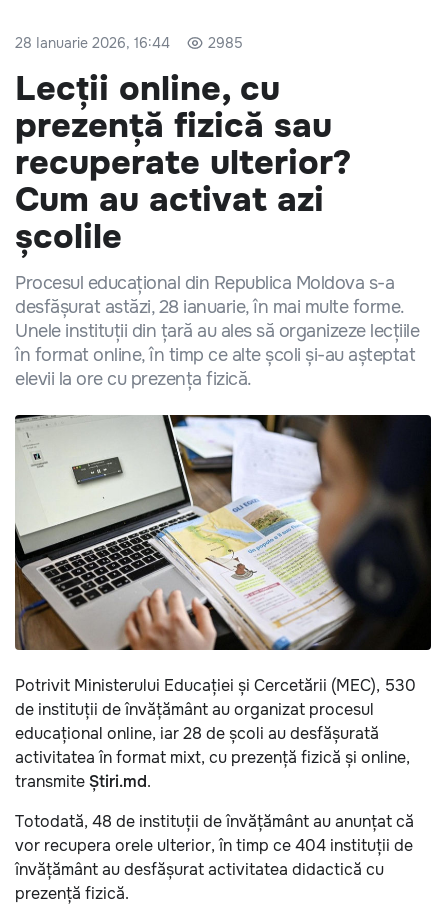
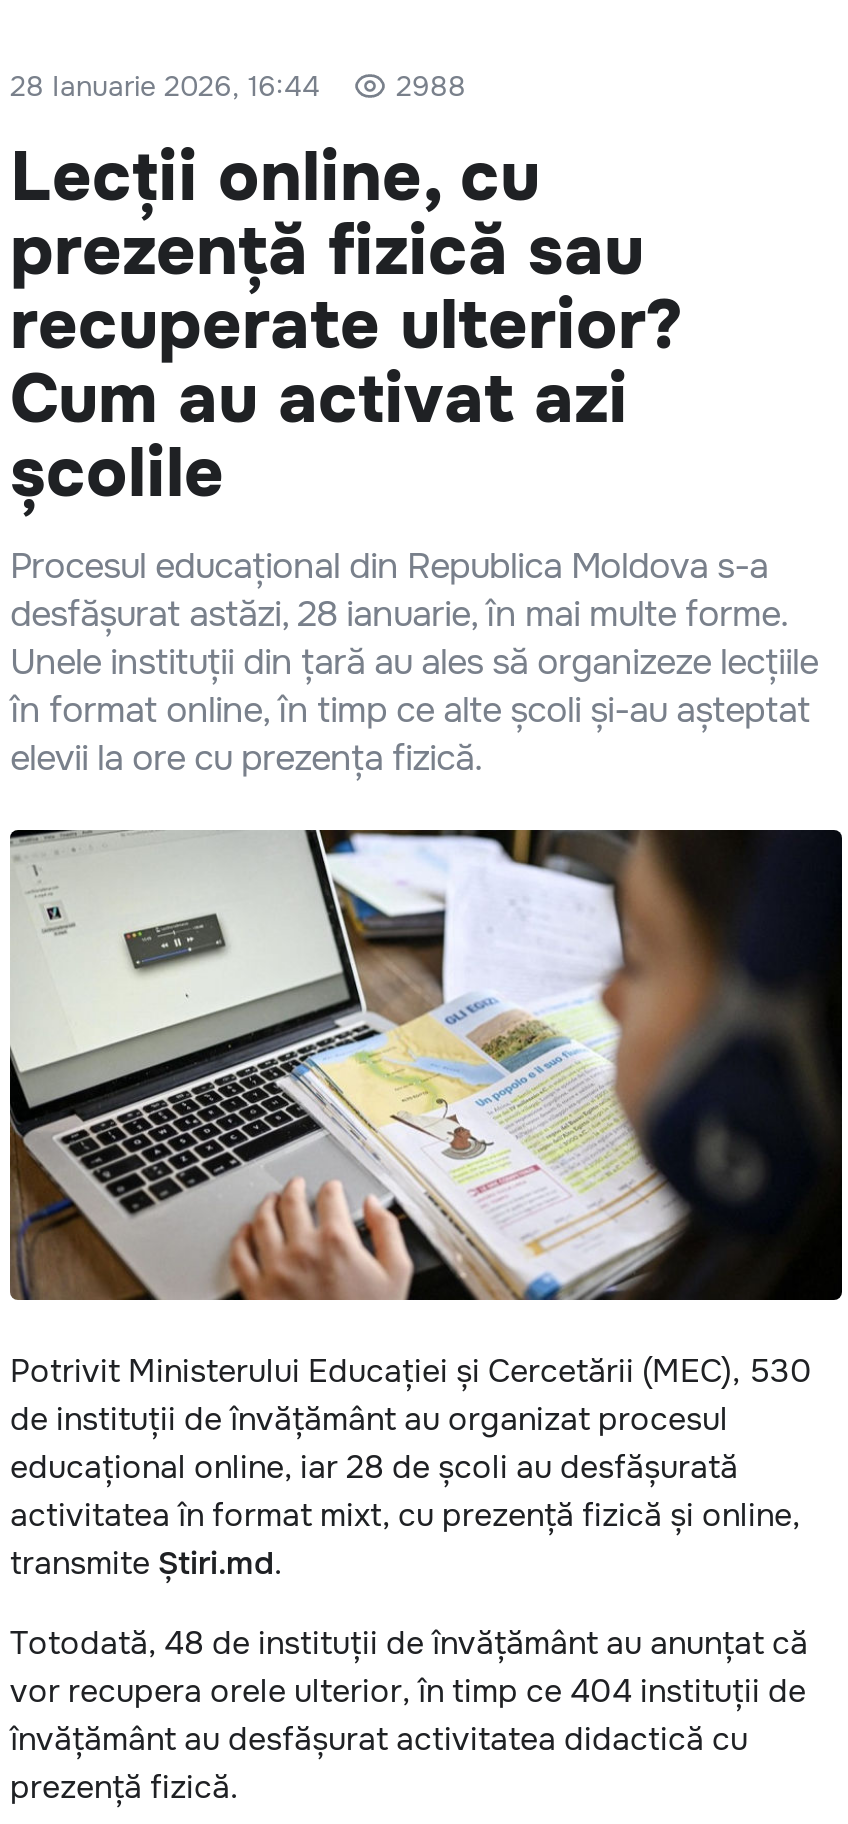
[208,34,243,52] 2985 -> [396,68,466,104] 2988

